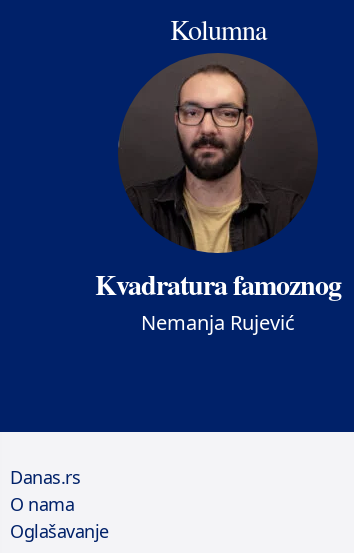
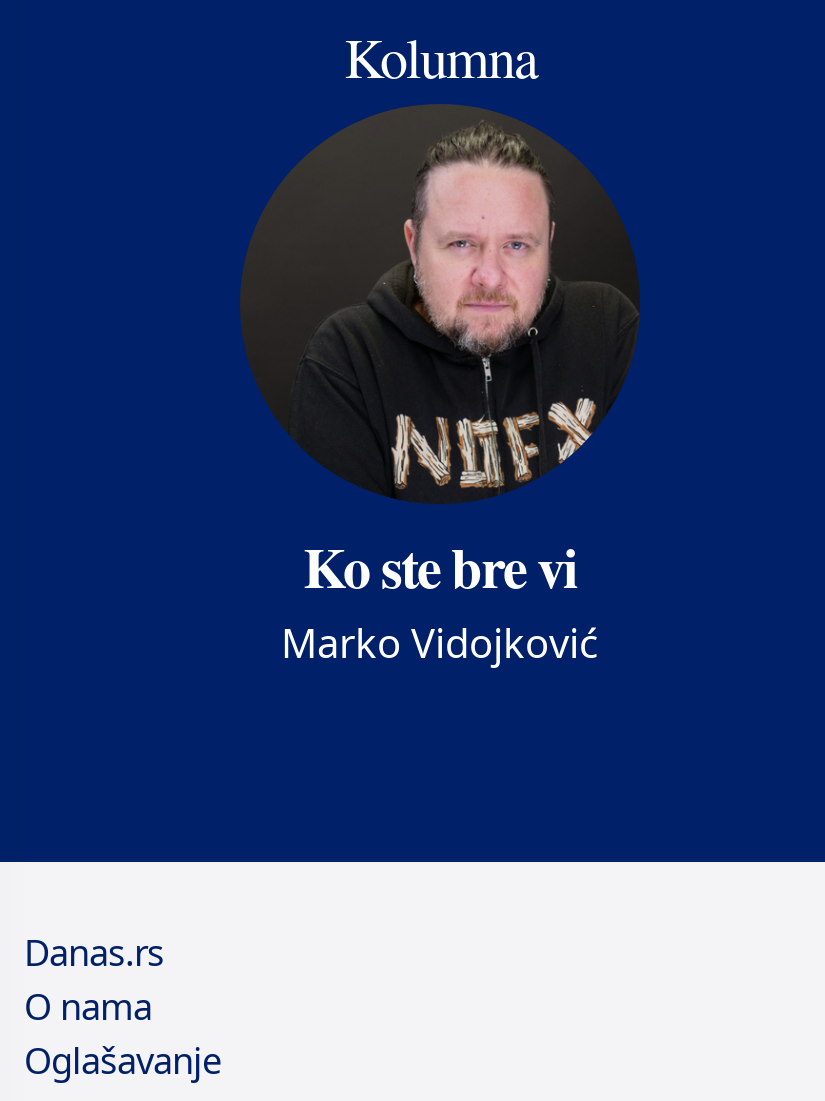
[95,68,341,336] [image] | Kvadratura famoznog | Nemanja Rujević -> [281,135,599,671] [image] | Ko ste bre vi | Marko Vidojković

